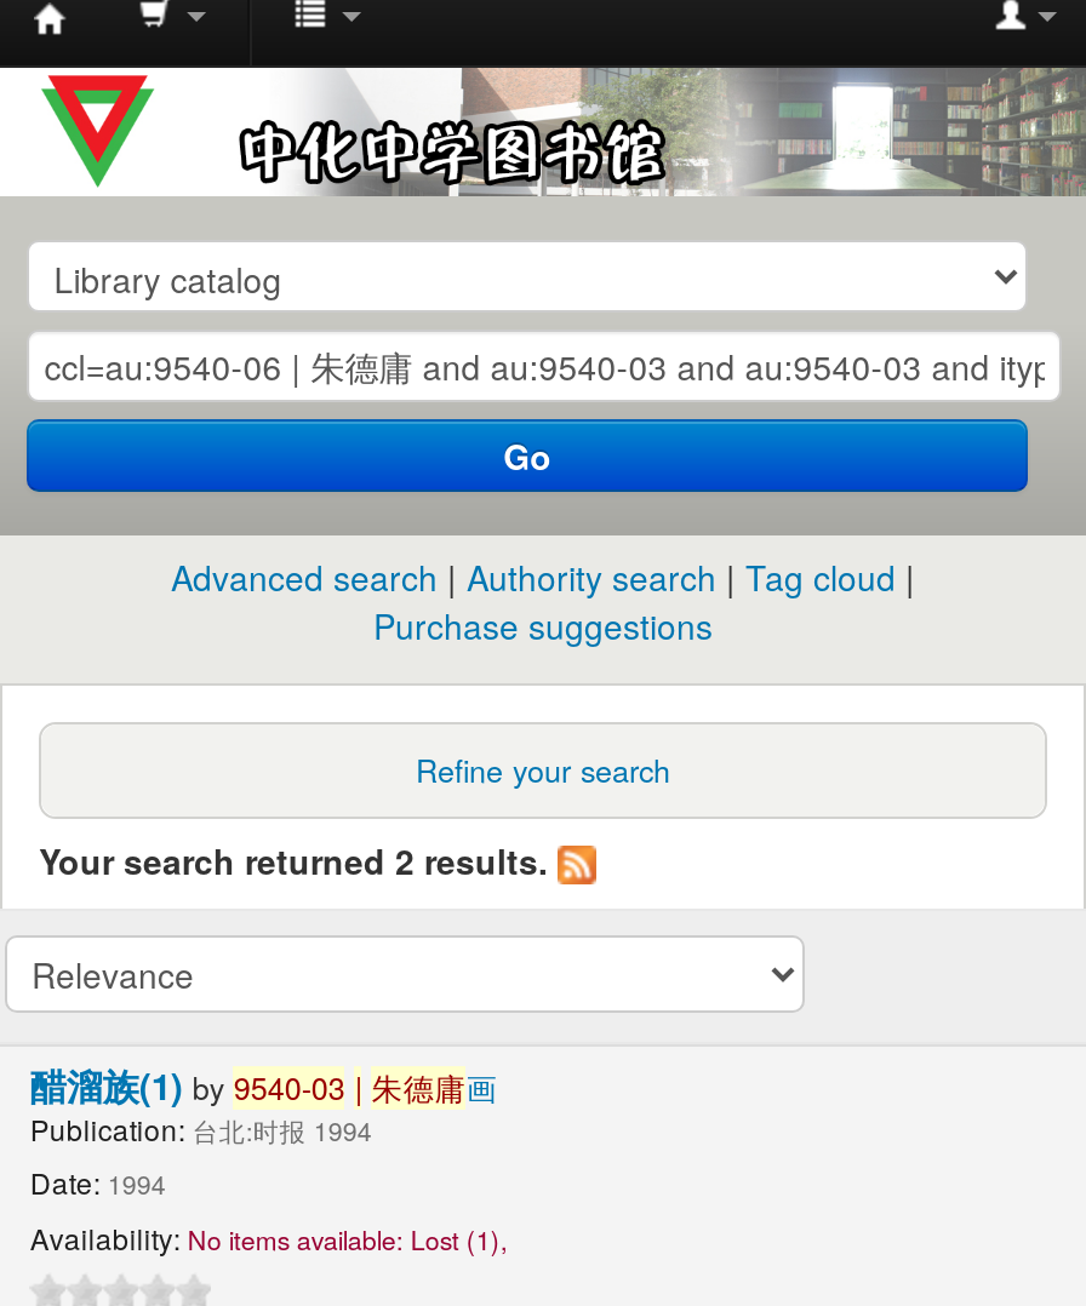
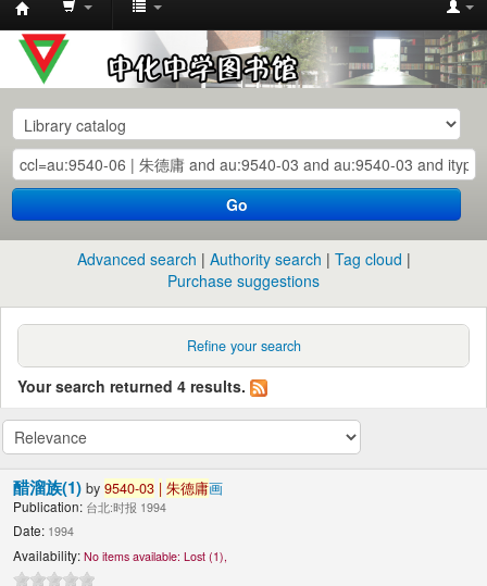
[39,835,548,883] Your search returned 2 results. -> [17,375,246,396] Your search returned 4 results.

